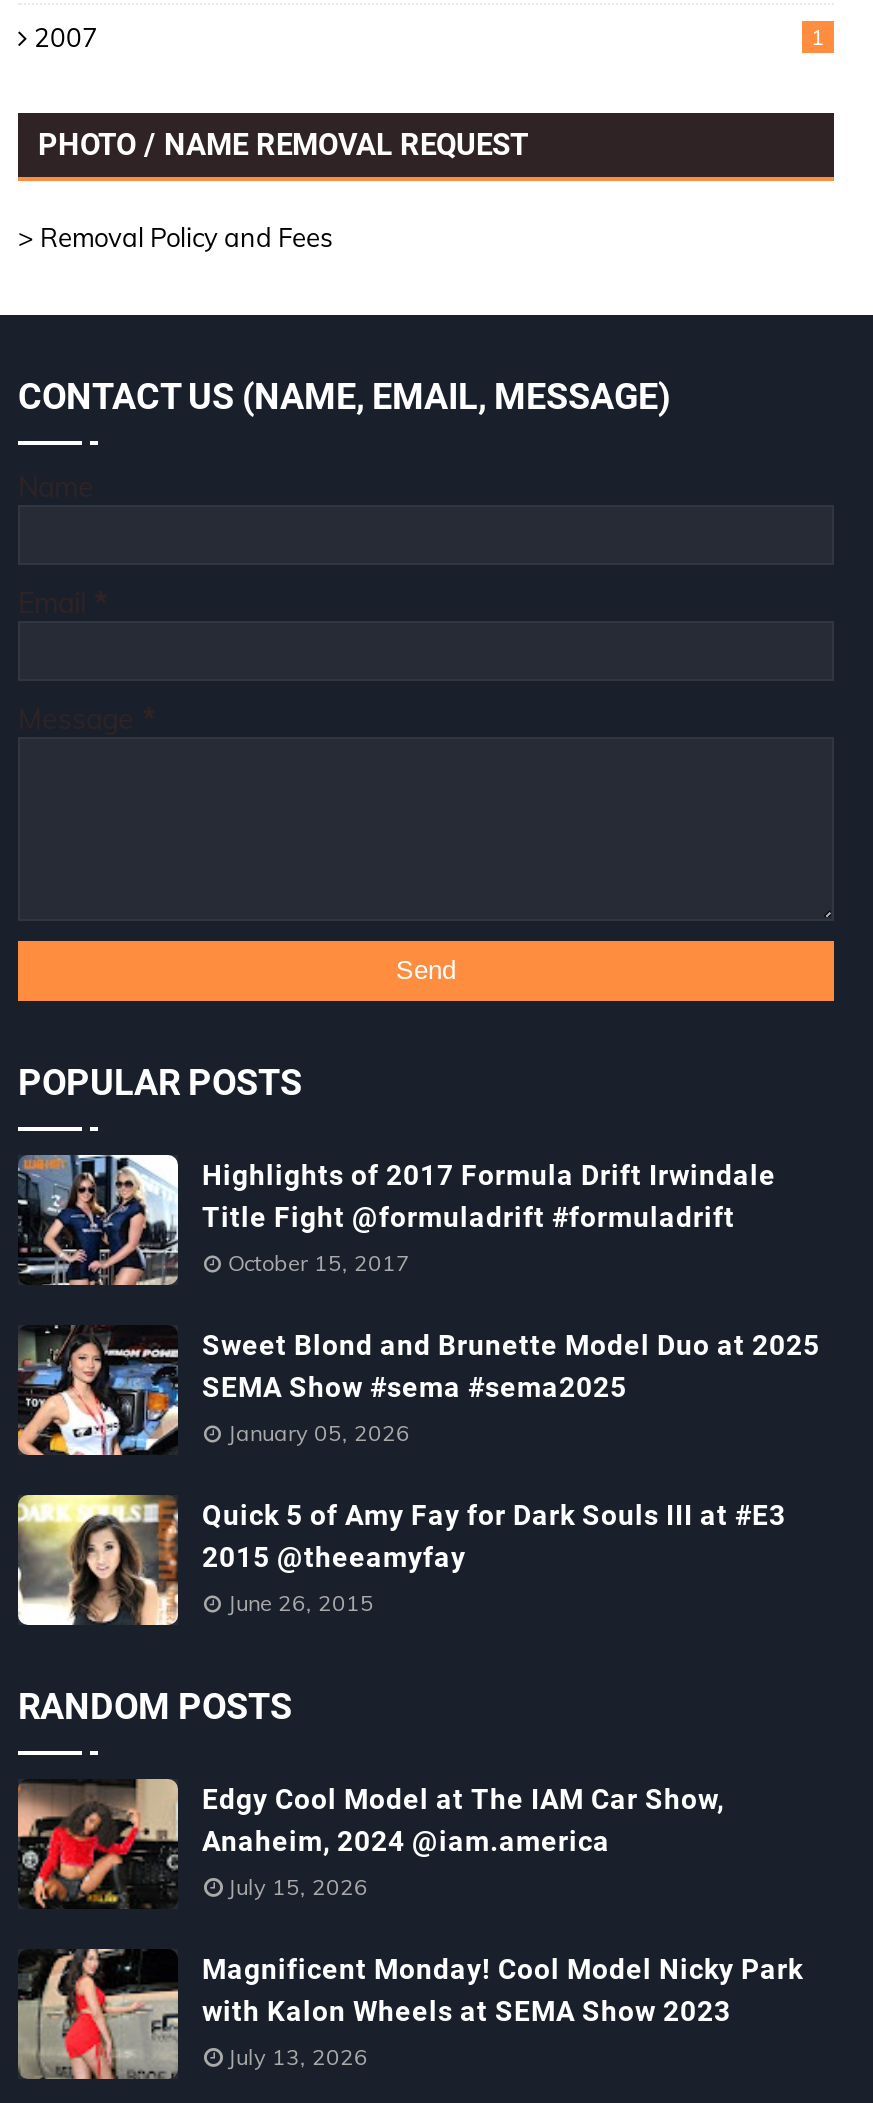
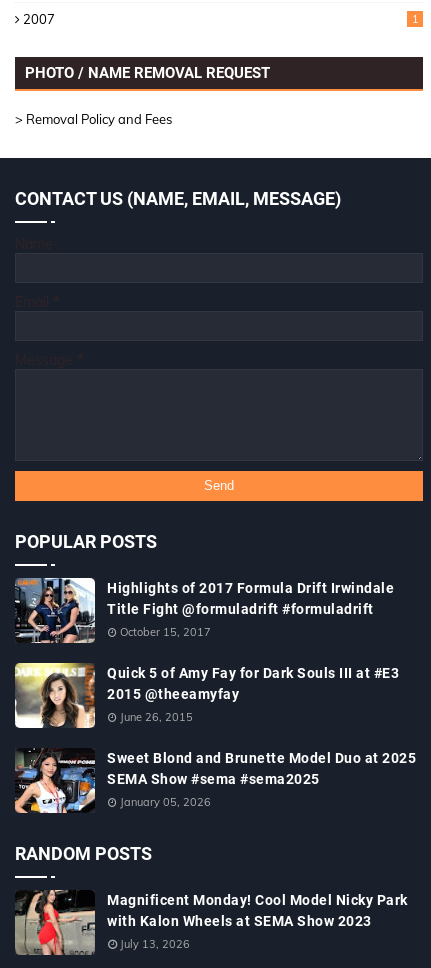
moved [16,1325,820,1457] -> [14,748,416,814]: [image] | Sweet Blond and Brunette Model Duo at 2025 | SEMA Show #sema #sema2025 | January 05, 2026
[16,1777,724,1907] [image] | Edgy Cool Model at The IAM Car Show, | Anaheim, 2024 @iam.america | July 15, 2026 -> none

